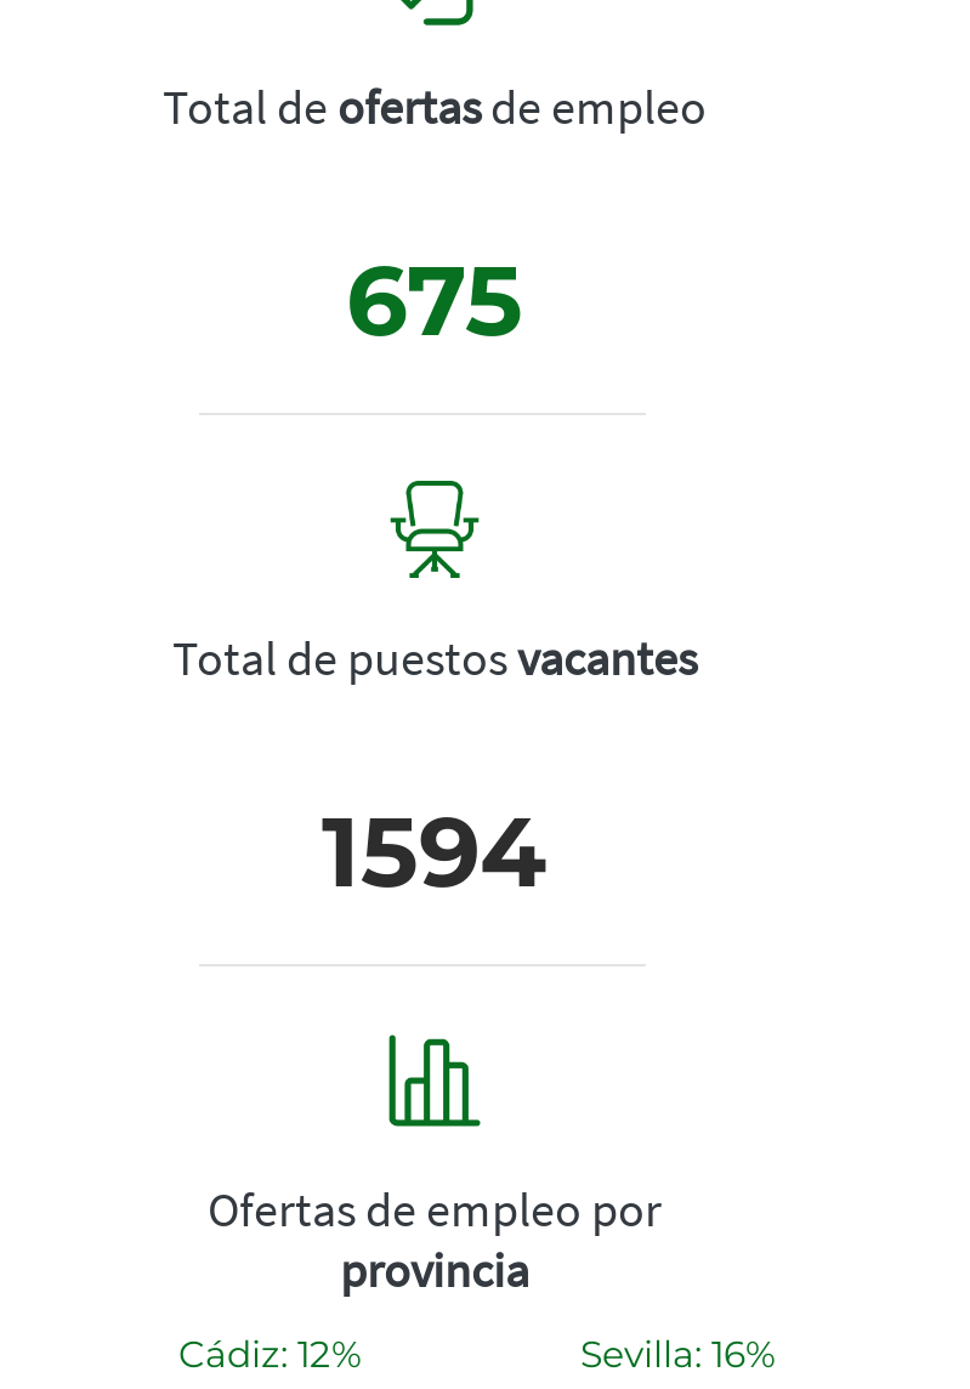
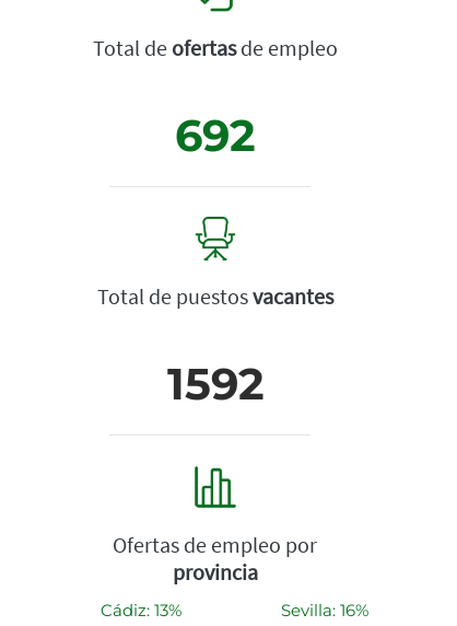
[346,241,523,360] 675 -> [175,109,256,162] 692
[322,792,548,911] 1594 -> [167,357,264,411] 1592
[178,1331,361,1377] Cádiz: 12% -> [101,600,181,621] Cádiz: 13%

